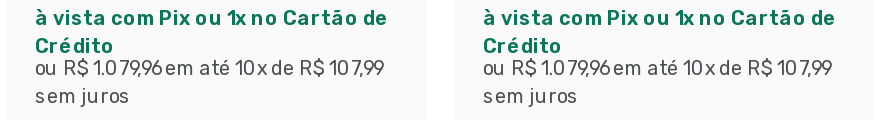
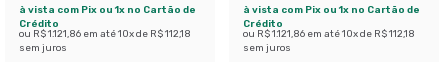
[35,56,383,78] ou R$ 1.079,96 em até 10 x de R$ 107,99 -> [19,28,191,39] ou R$ 1.121,86 em até 10 x de R$ 112,18
[483,56,831,78] ou R$ 1.079,96 em até 10 x de R$ 107,99 -> [243,28,415,39] ou R$ 1.121,86 em até 10 x de R$ 112,18

